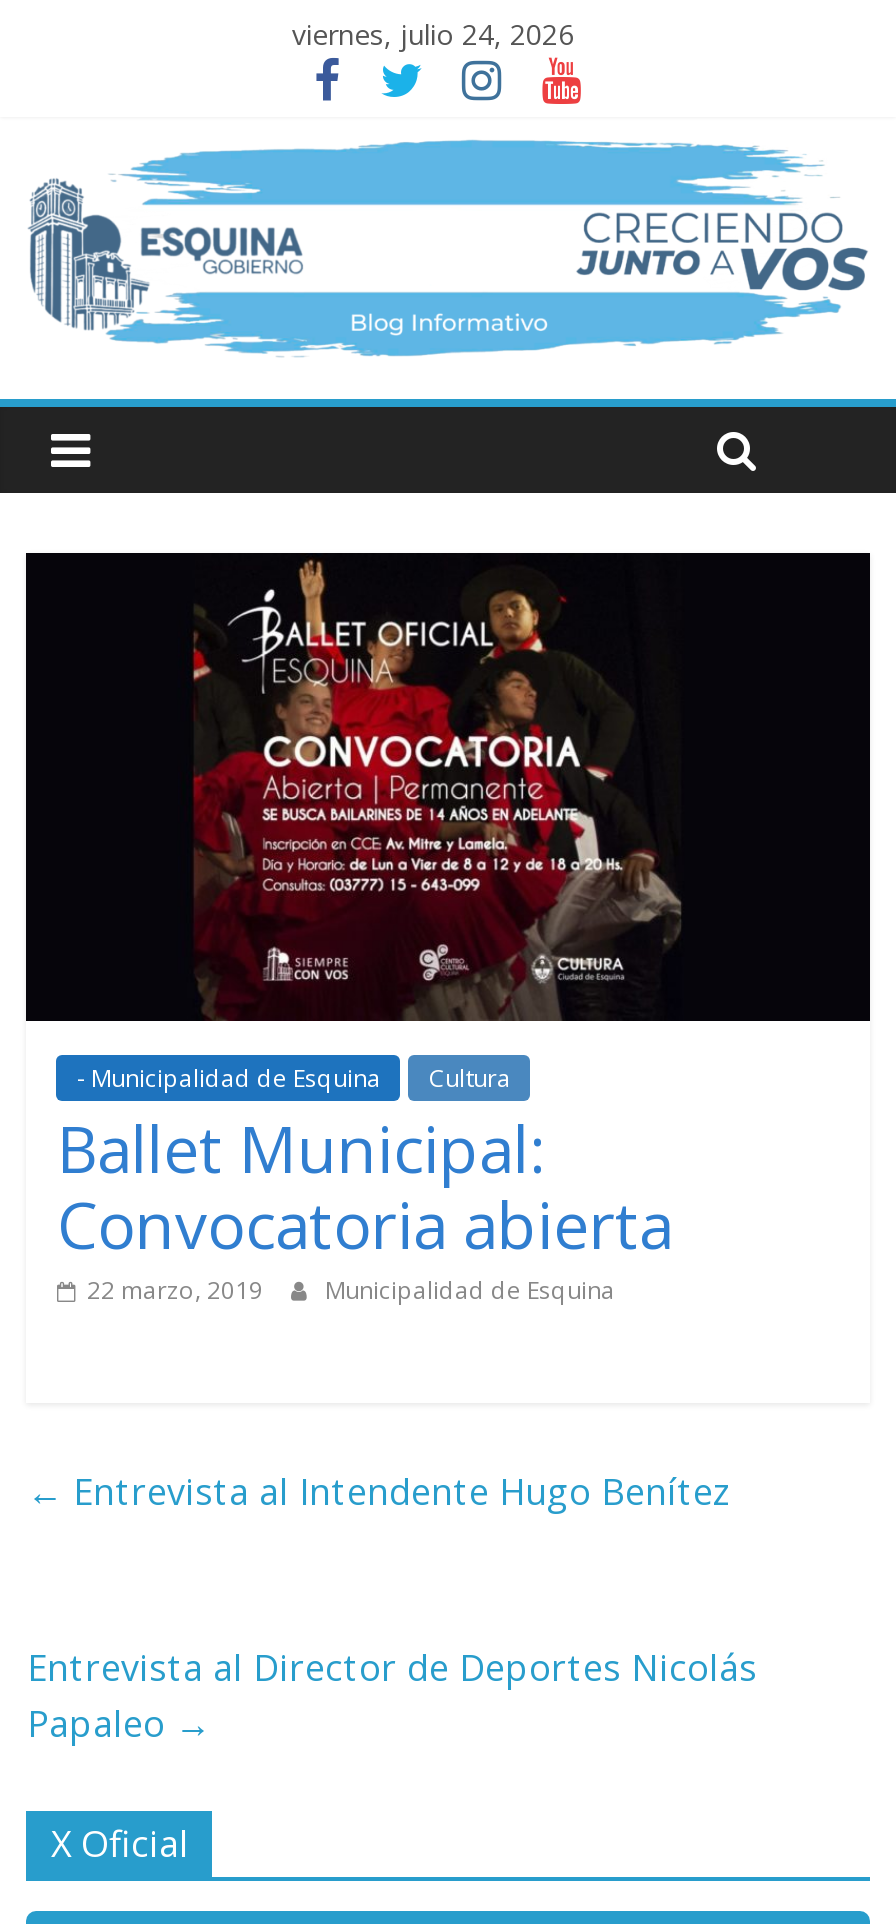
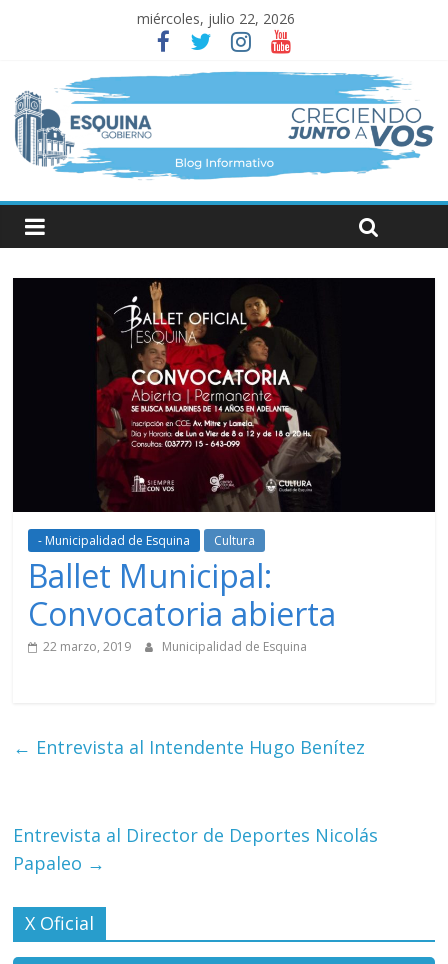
[292,15,574,53] viernes, julio 24, 2026 -> [137,9,295,28] miércoles, julio 22, 2026

